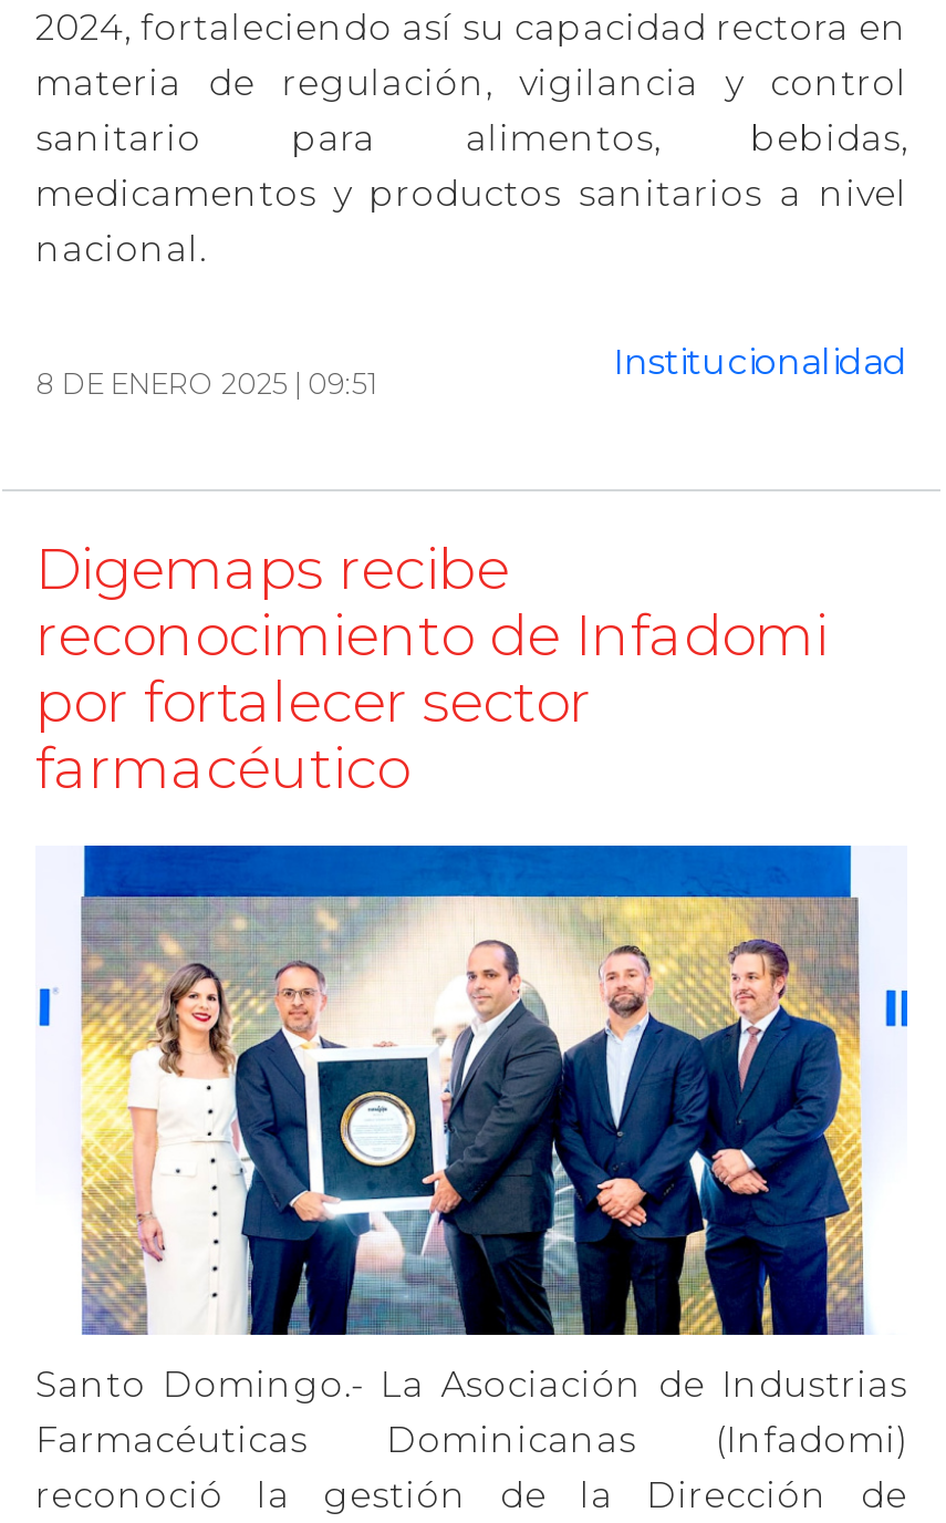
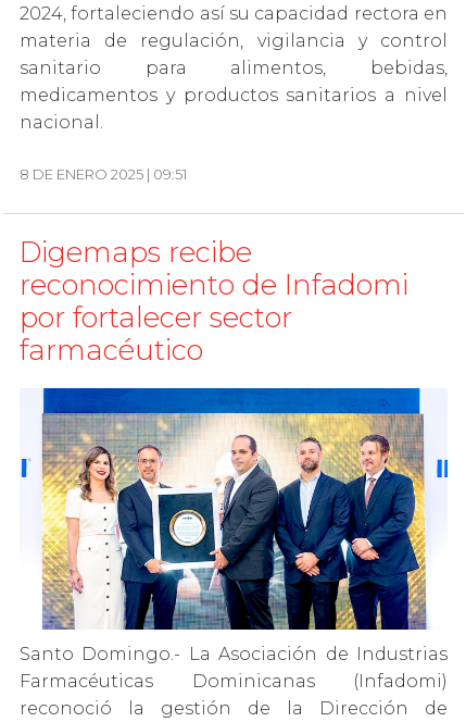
[613,342,907,384] Institucionalidad -> none

